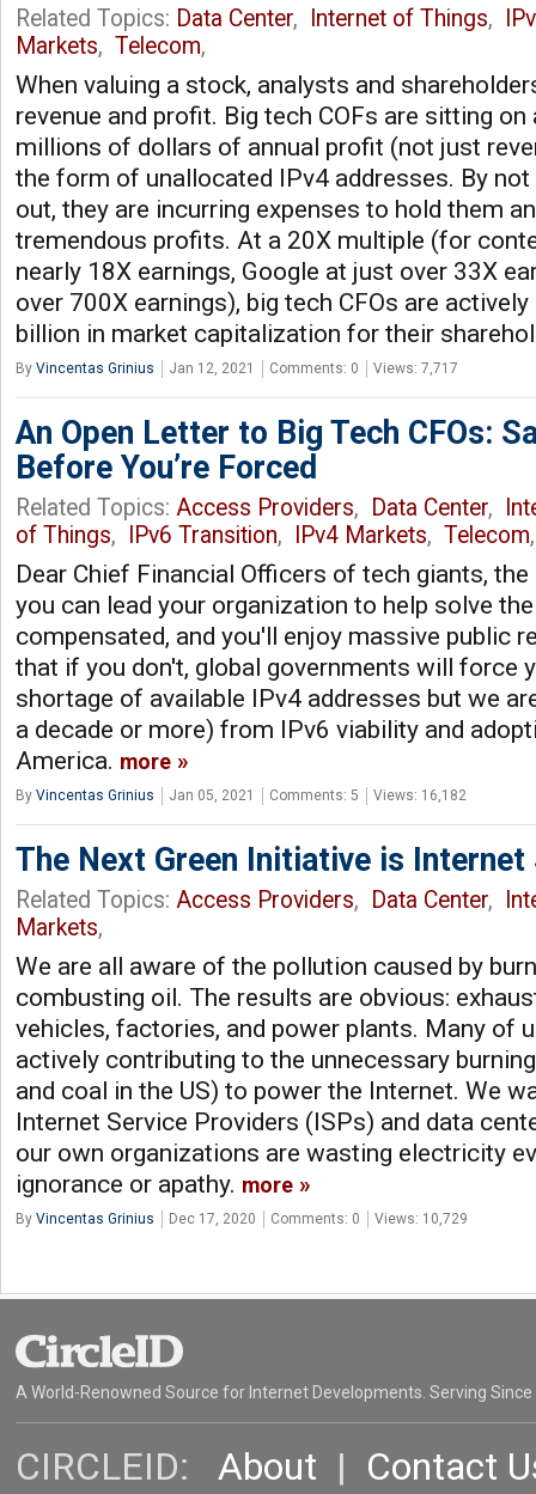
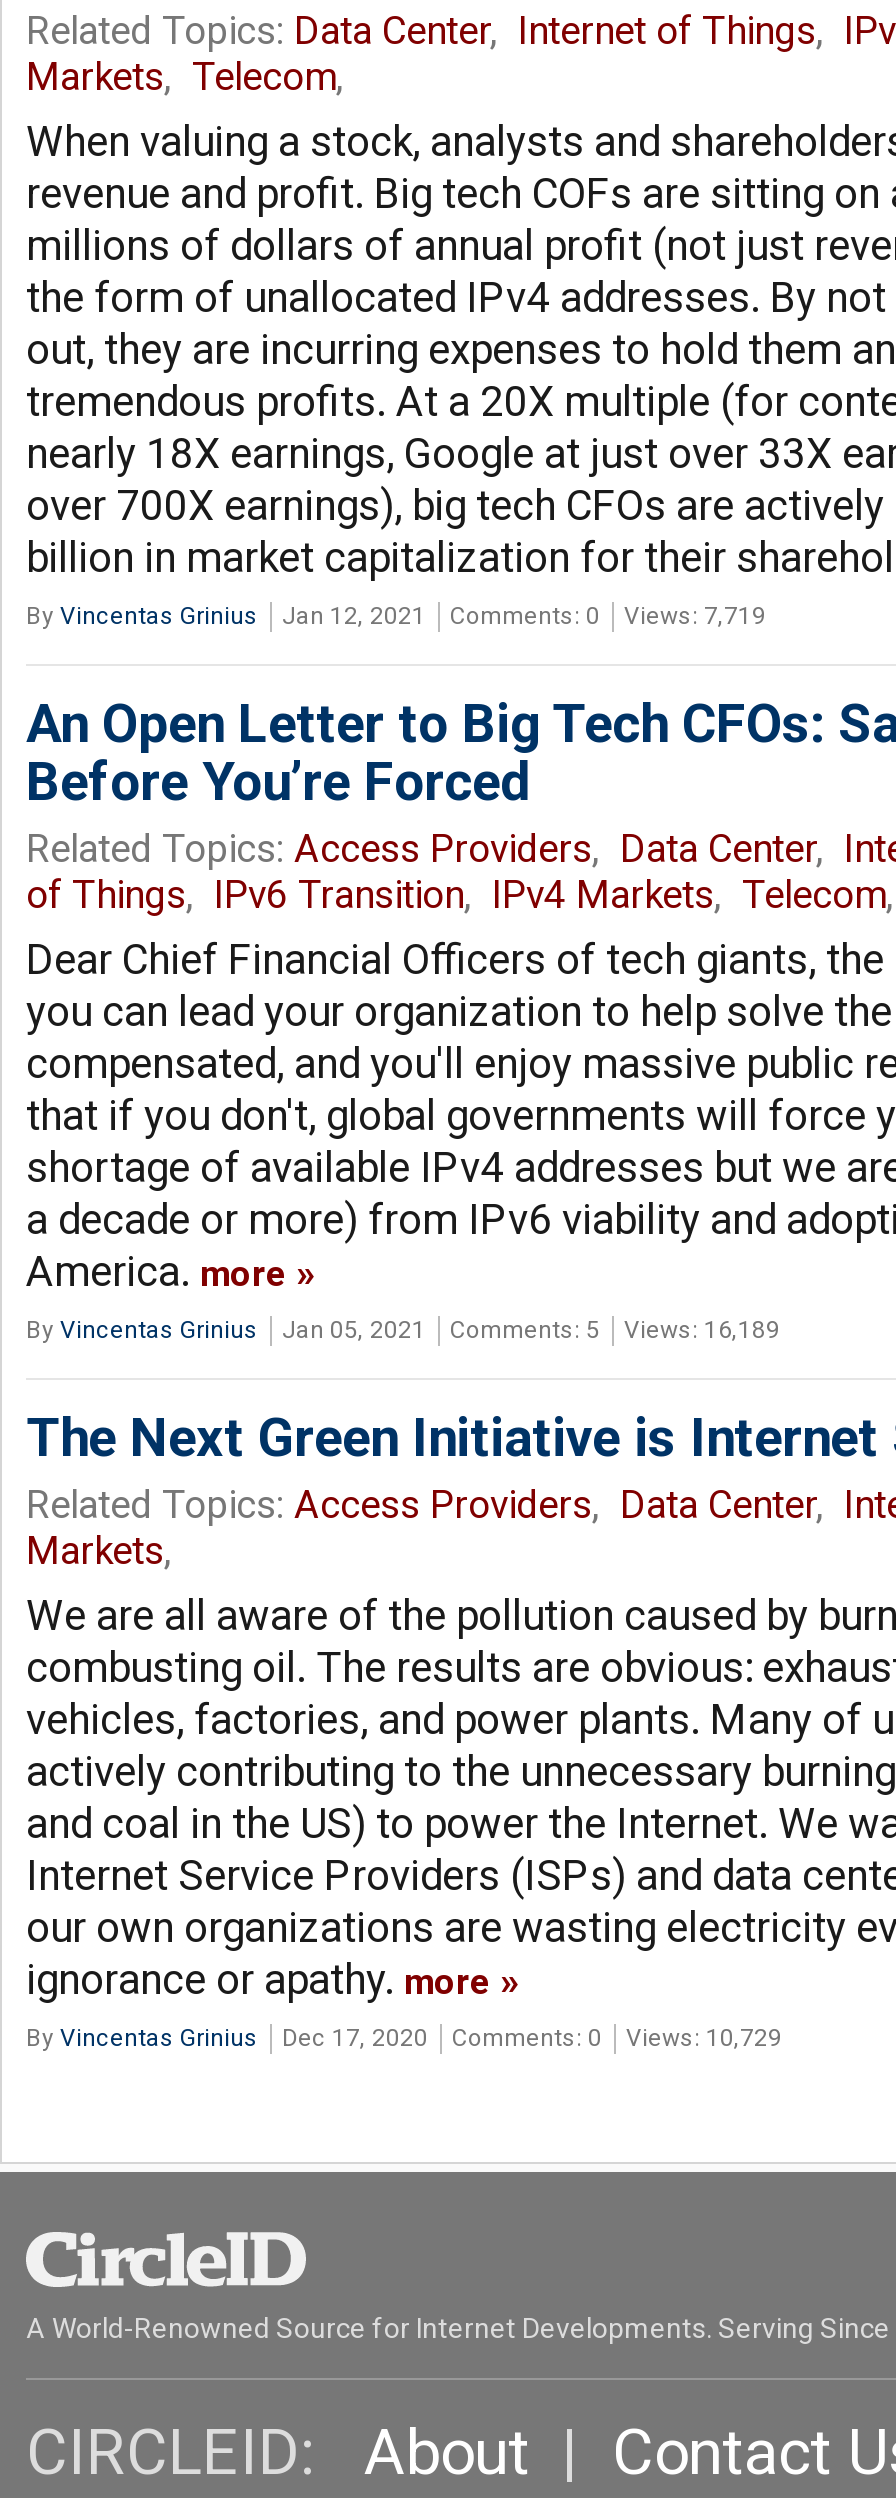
[16,360,458,377] By Vincentas Grinius Jan 12, 2021 Comments: 0 Views: 7,717 -> [26,602,766,630] By Vincentas Grinius Jan 12, 2021 Comments: 0 Views: 7,719
[16,787,467,804] By Vincentas Grinius Jan 05, 2021 Comments: 5 Views: 16,182 -> [26,1316,780,1344] By Vincentas Grinius Jan 05, 2021 Comments: 5 Views: 16,189

